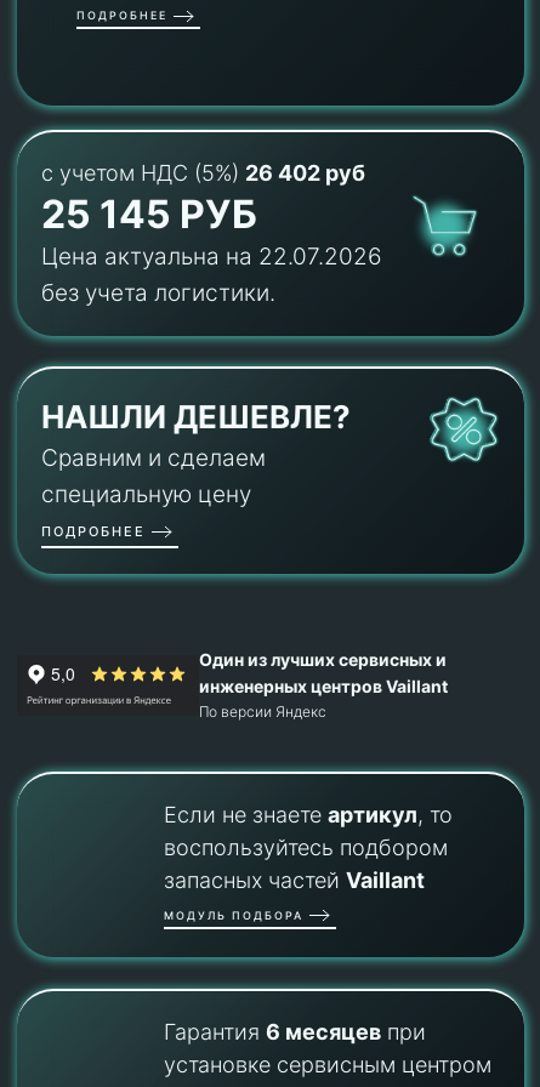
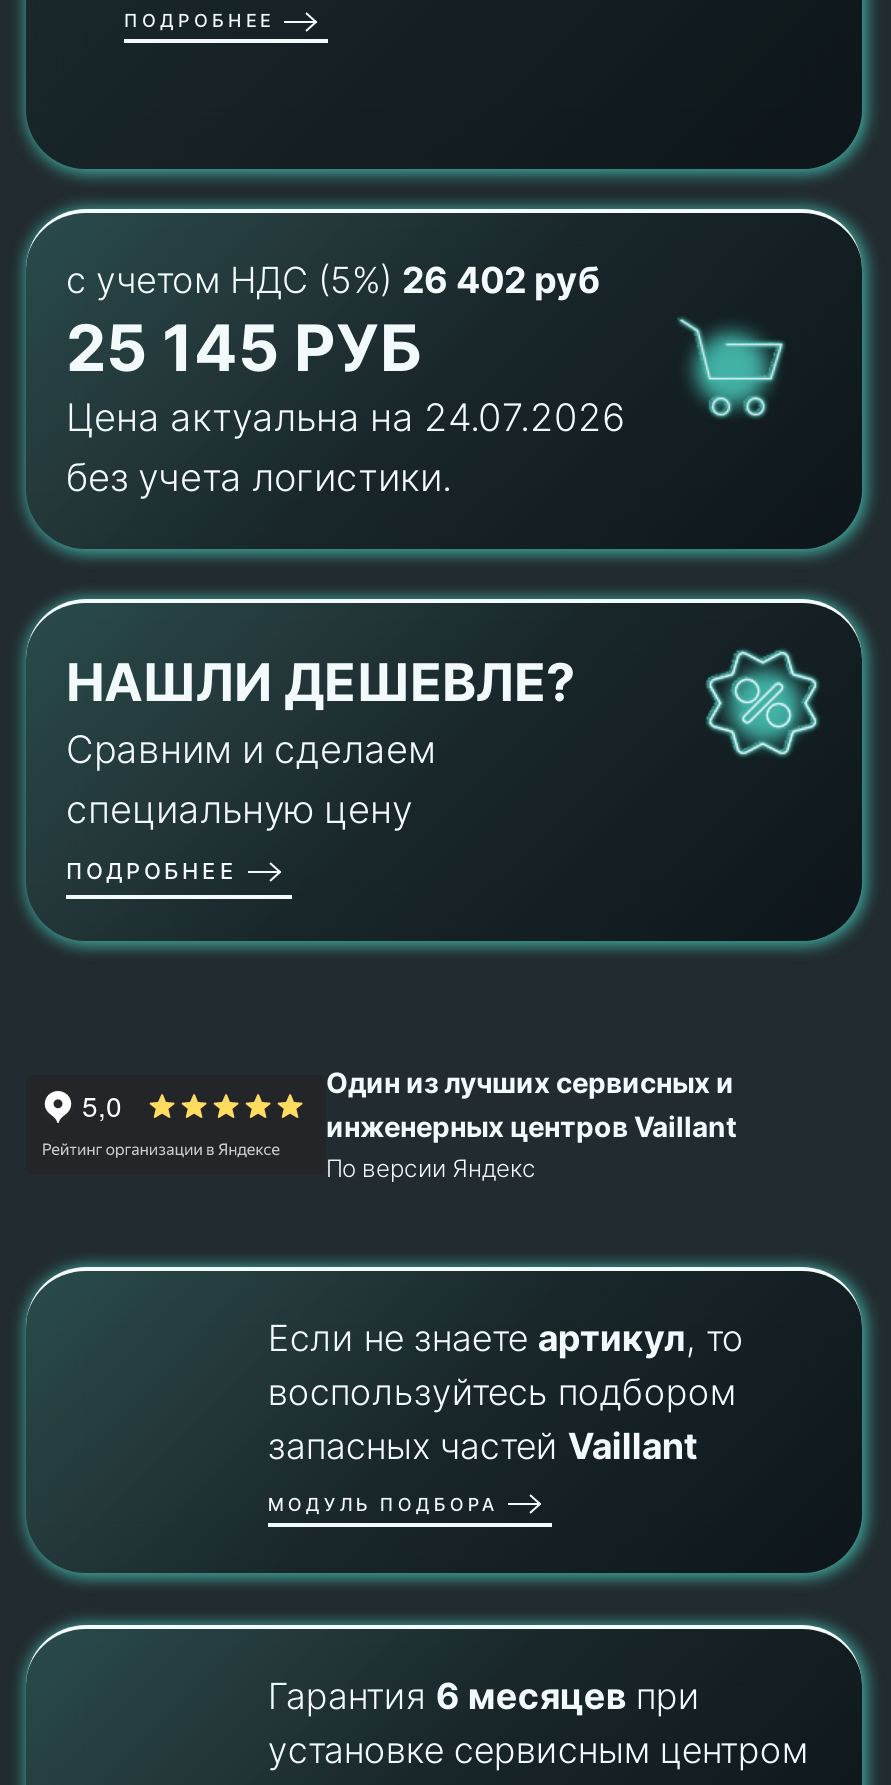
[41,242,382,270] Цена актуальна на 22.07.2026 -> [66,395,626,441] Цена актуальна на 24.07.2026

